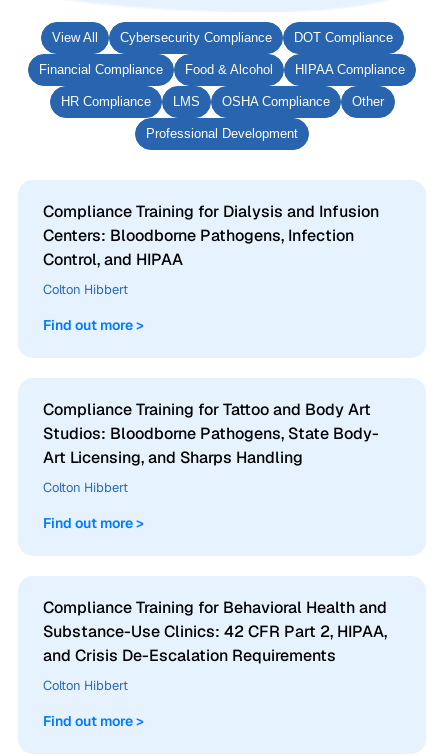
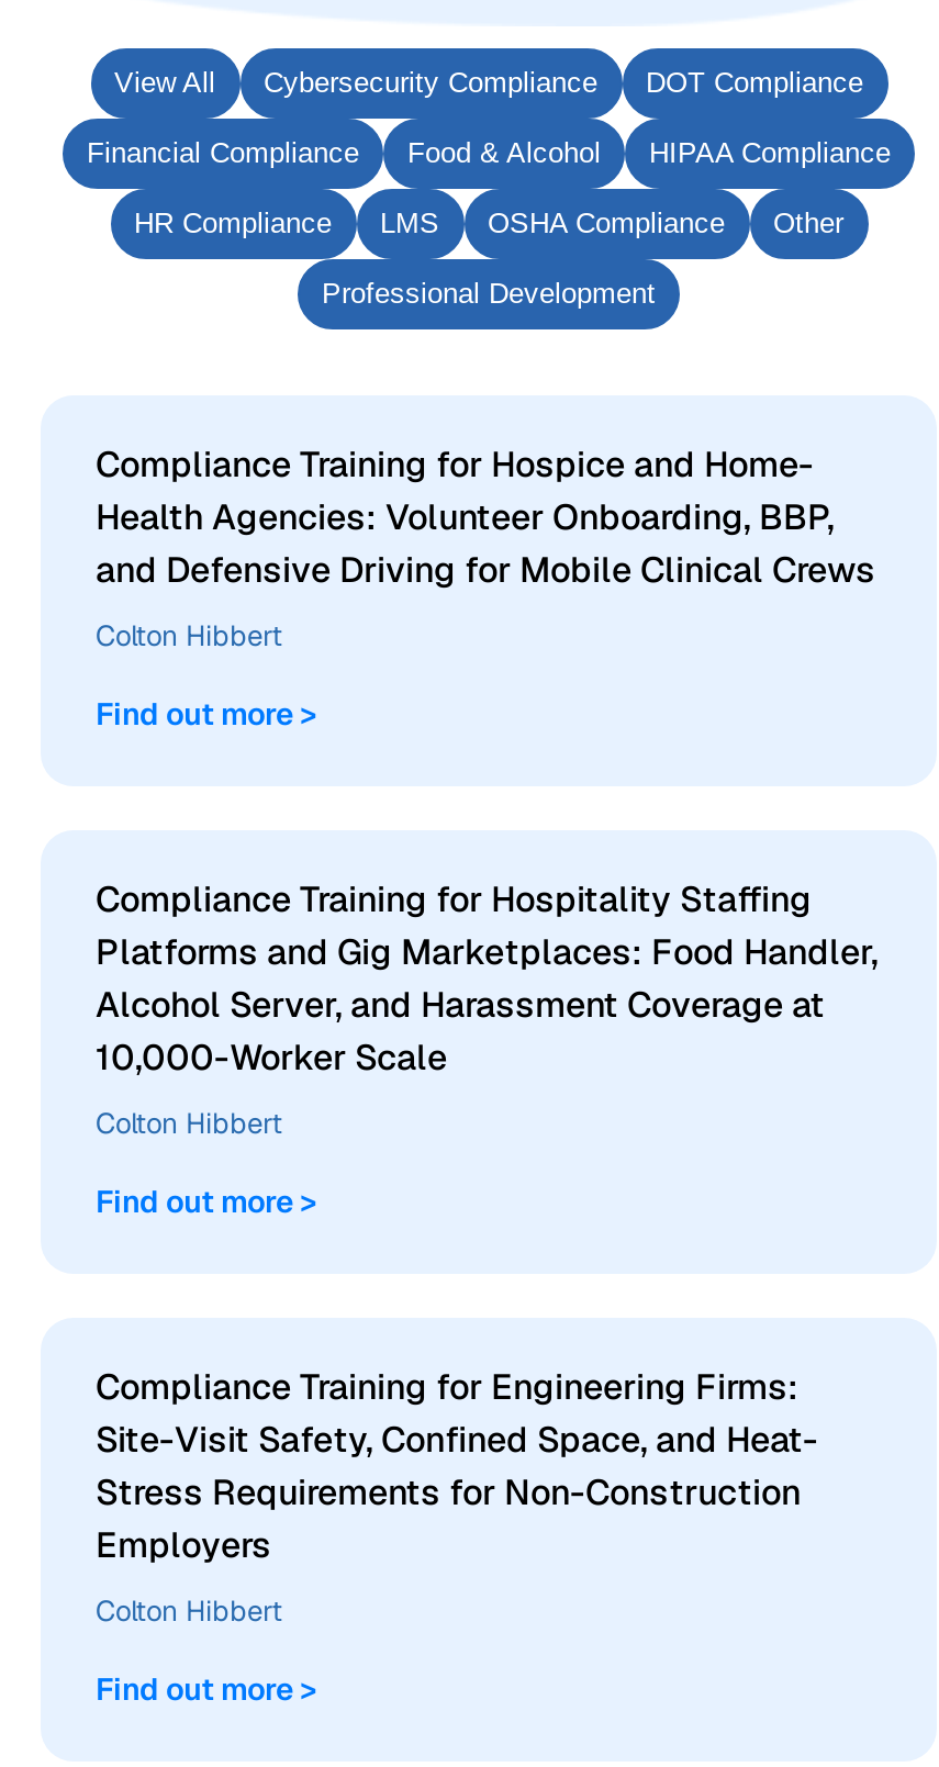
[43,201,379,270] Compliance Training for Dialysis and Infusion | Centers: Bloodborne Pathogens, Infection | Control, and HIPAA -> [96,441,875,593] Compliance Training for Hospice and Home- | Health Agencies: Volunteer Onboarding, BBP, | and Defensive Driving for Mobile Clinical Crews
[43,399,379,468] Compliance Training for Tattoo and Body Art | Studios: Bloodborne Pathogens, State Body- | Art Licensing, and Sharps Handling -> [96,876,877,1081] Compliance Training for Hospitality Staffing | Platforms and Gig Marketplaces: Food Handler, | Alcohol Server, and Harassment Coverage at | 10,000-Worker Scale
[43,597,387,666] Compliance Training for Behavioral Health and | Substance-Use Clinics: 42 CFR Part 2, HIPAA, | and Crisis De-Escalation Requirements -> [96,1364,818,1568] Compliance Training for Engineering Firms: | Site-Visit Safety, Confined Space, and Heat- | Stress Requirements for Non-Construction | Employers

